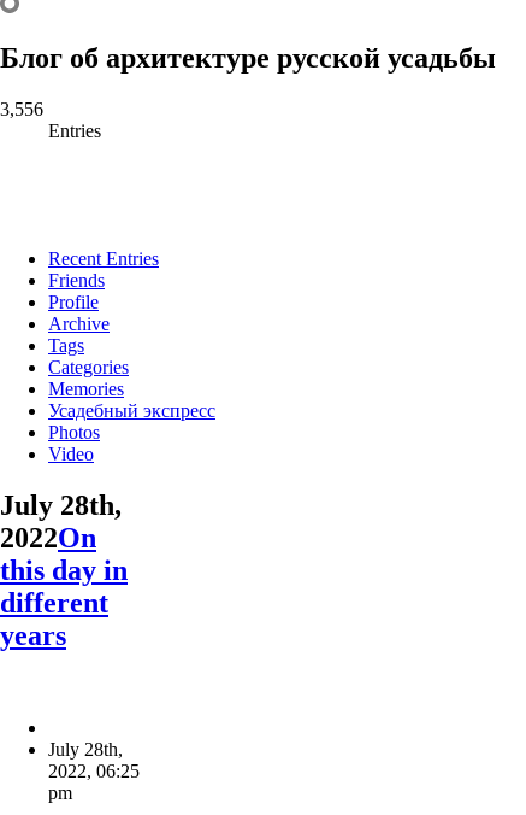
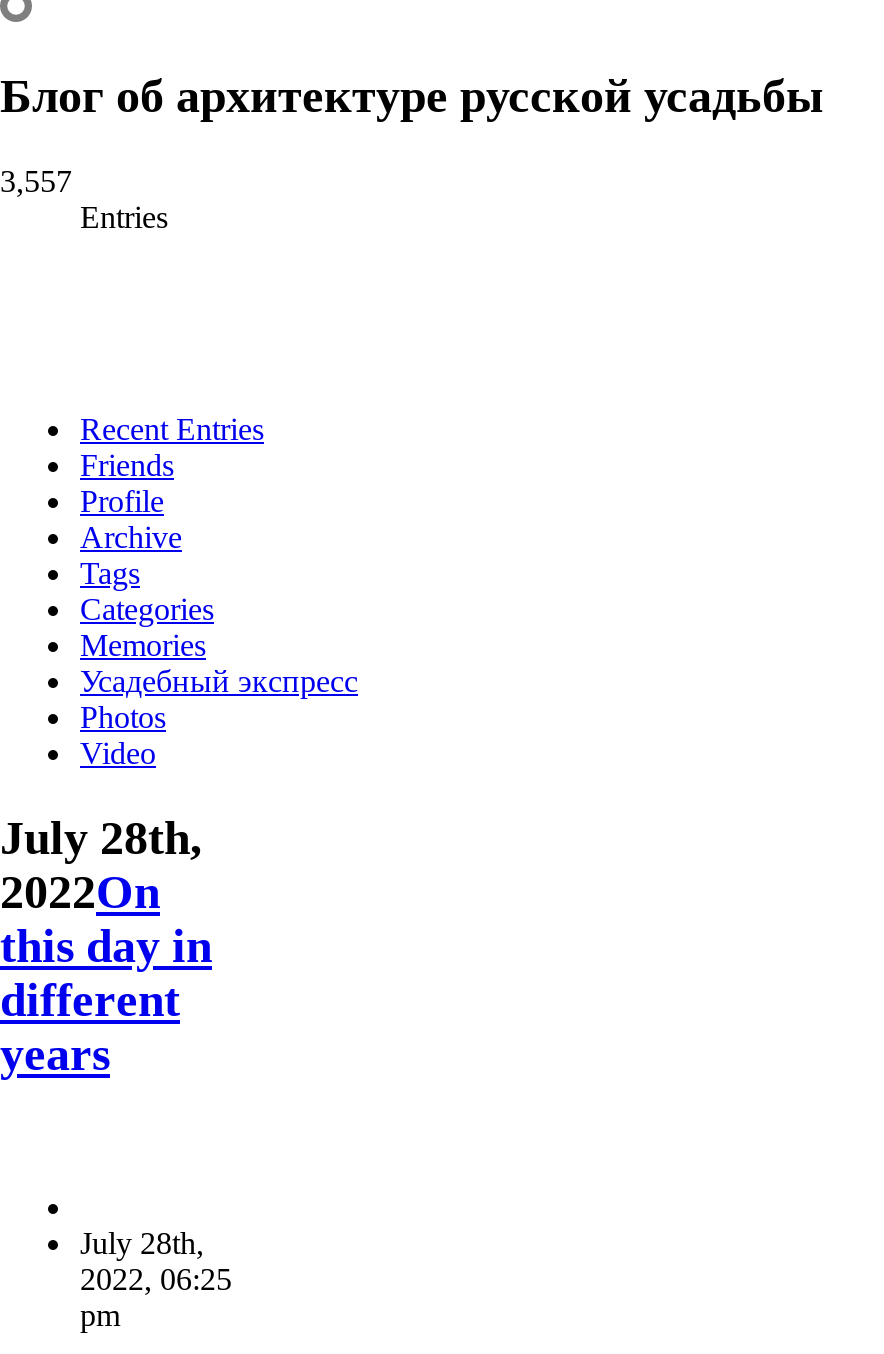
[0,99,43,120] 3,556 -> [0,164,72,198] 3,557

